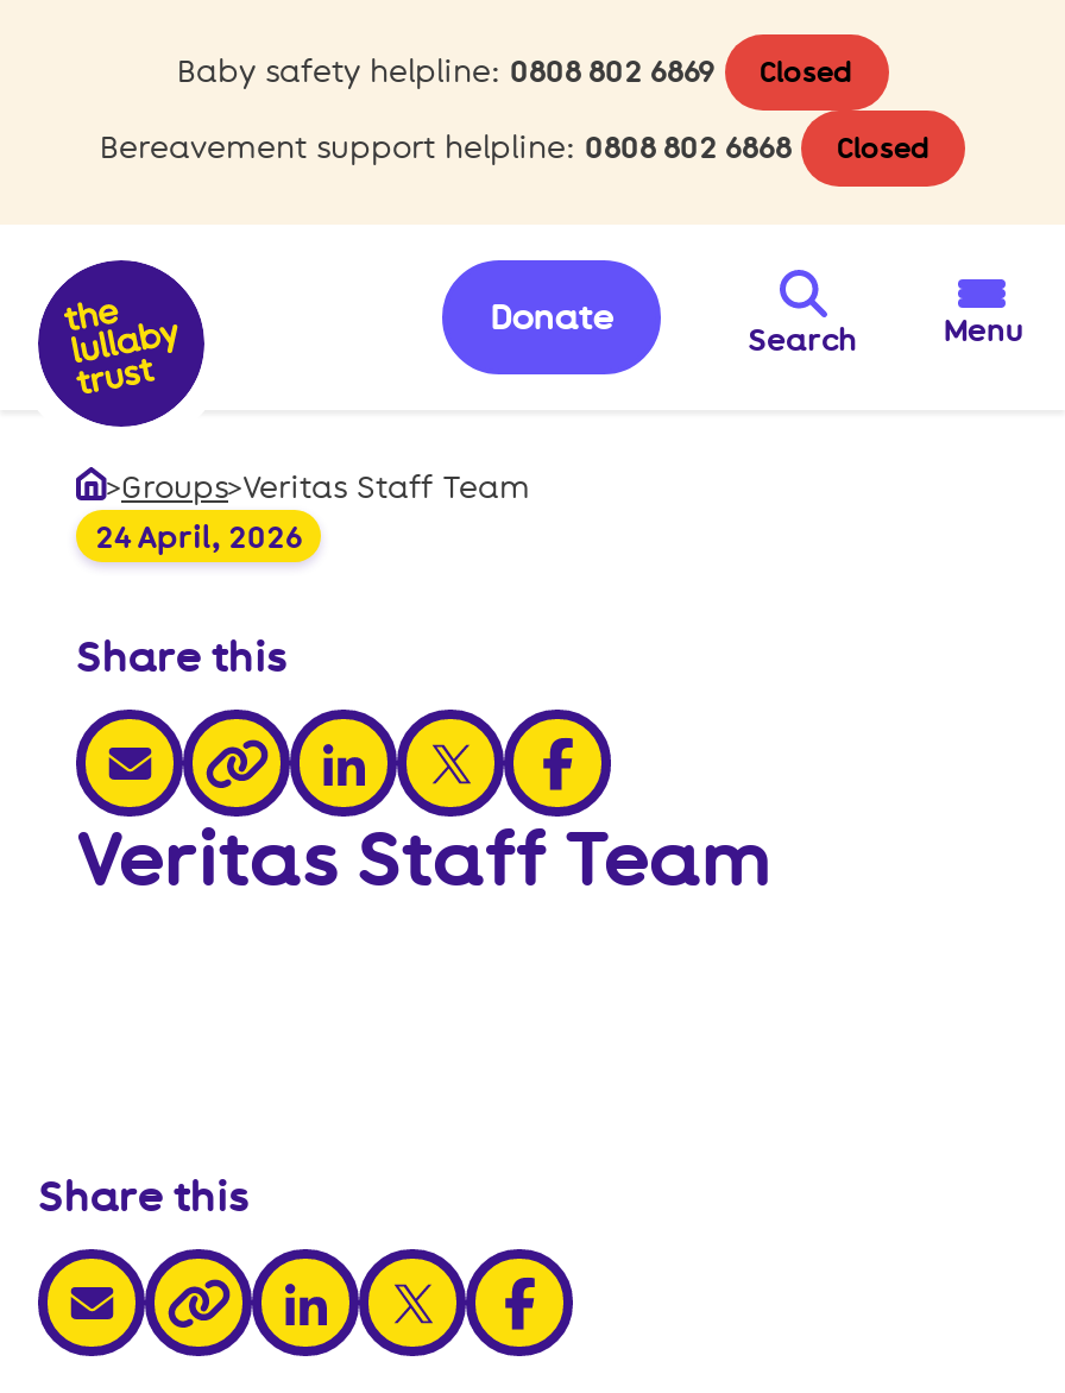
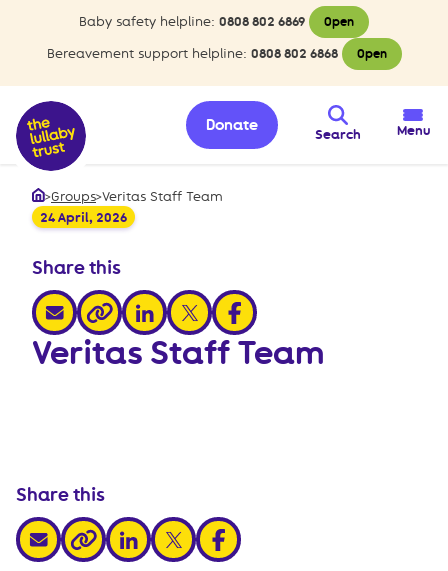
[760,56,852,89] Closed -> [324,15,354,29] Open
[837,132,929,165] Closed -> [356,47,386,61] Open

